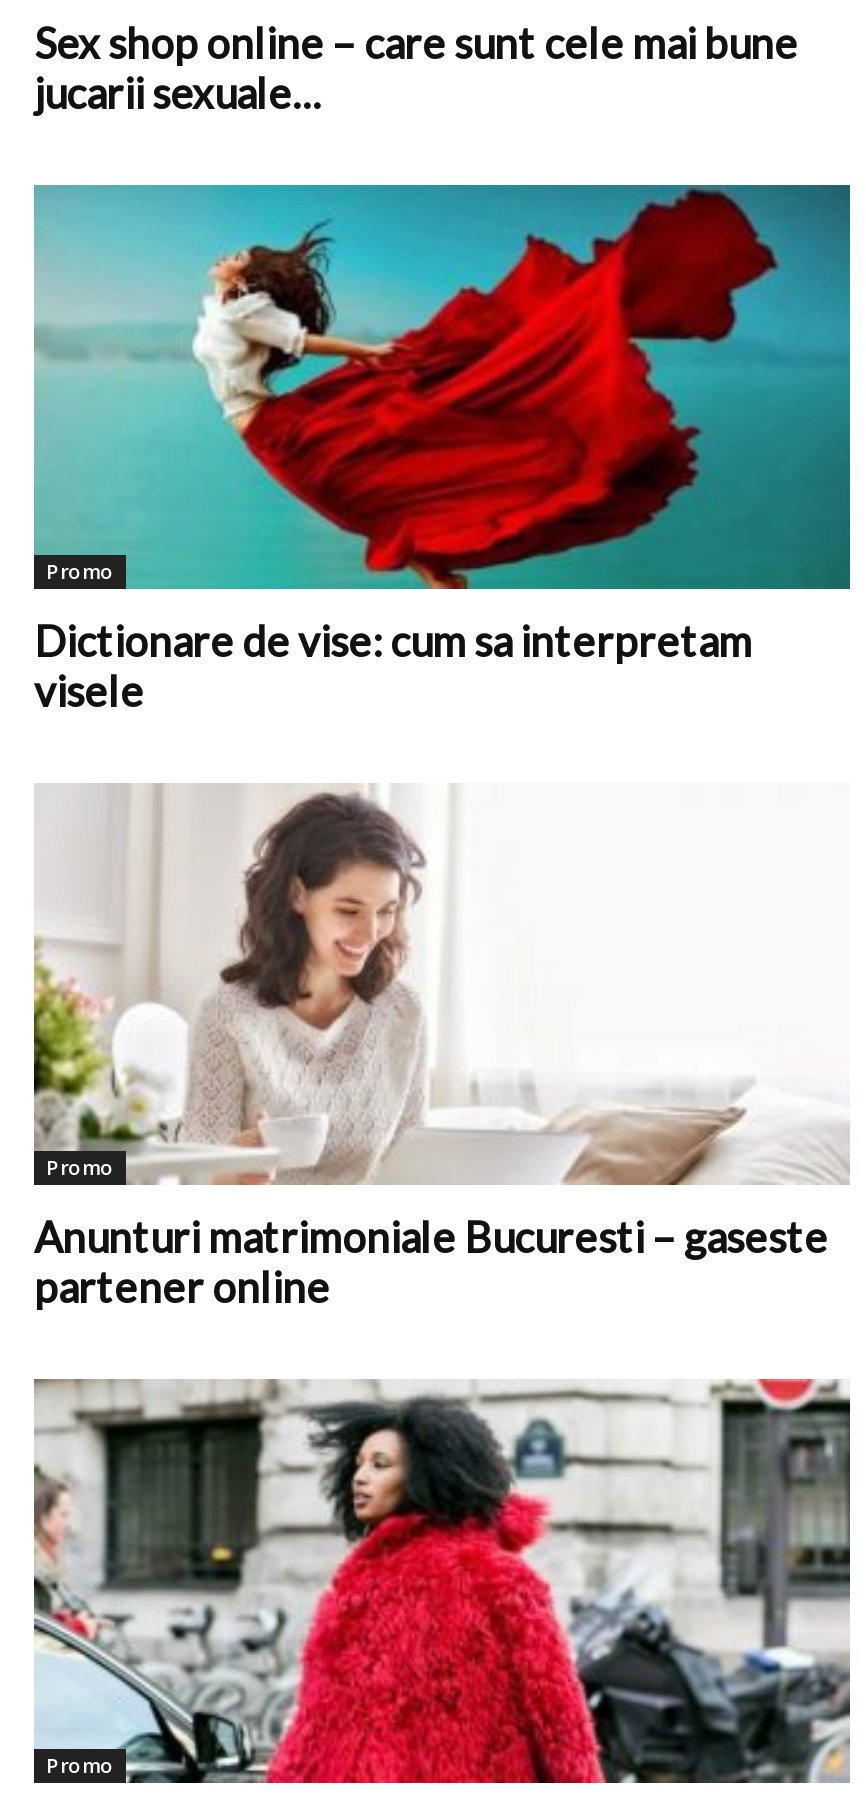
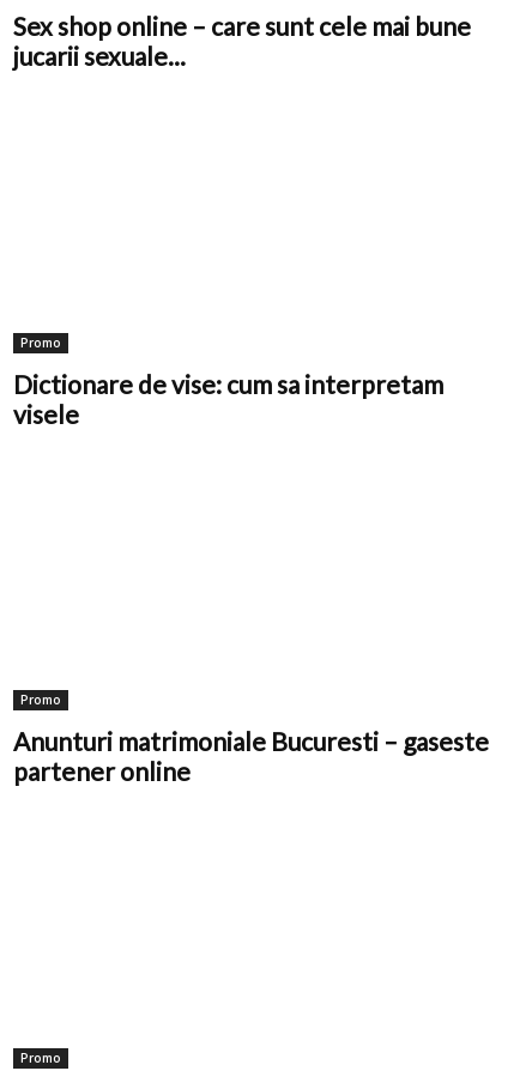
[32,183,852,591] [image] -> none
[32,783,850,1187] [image] -> none
[32,1377,852,1785] [image] -> none

